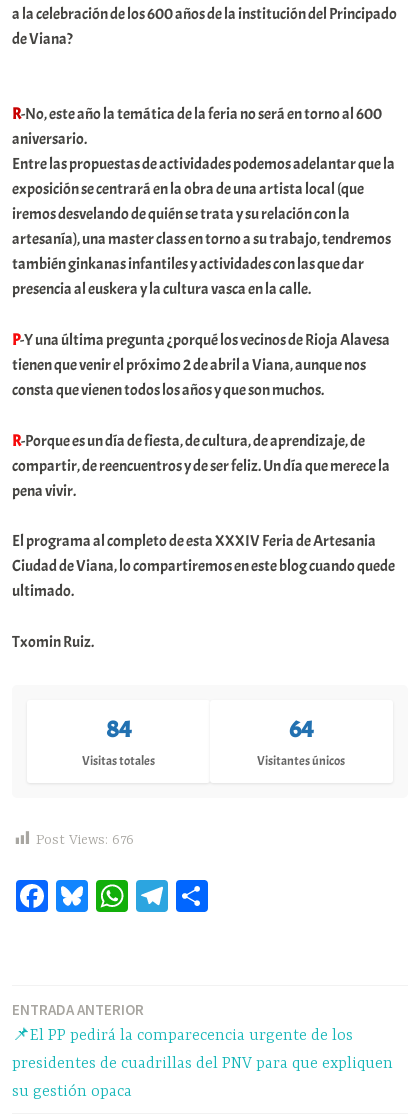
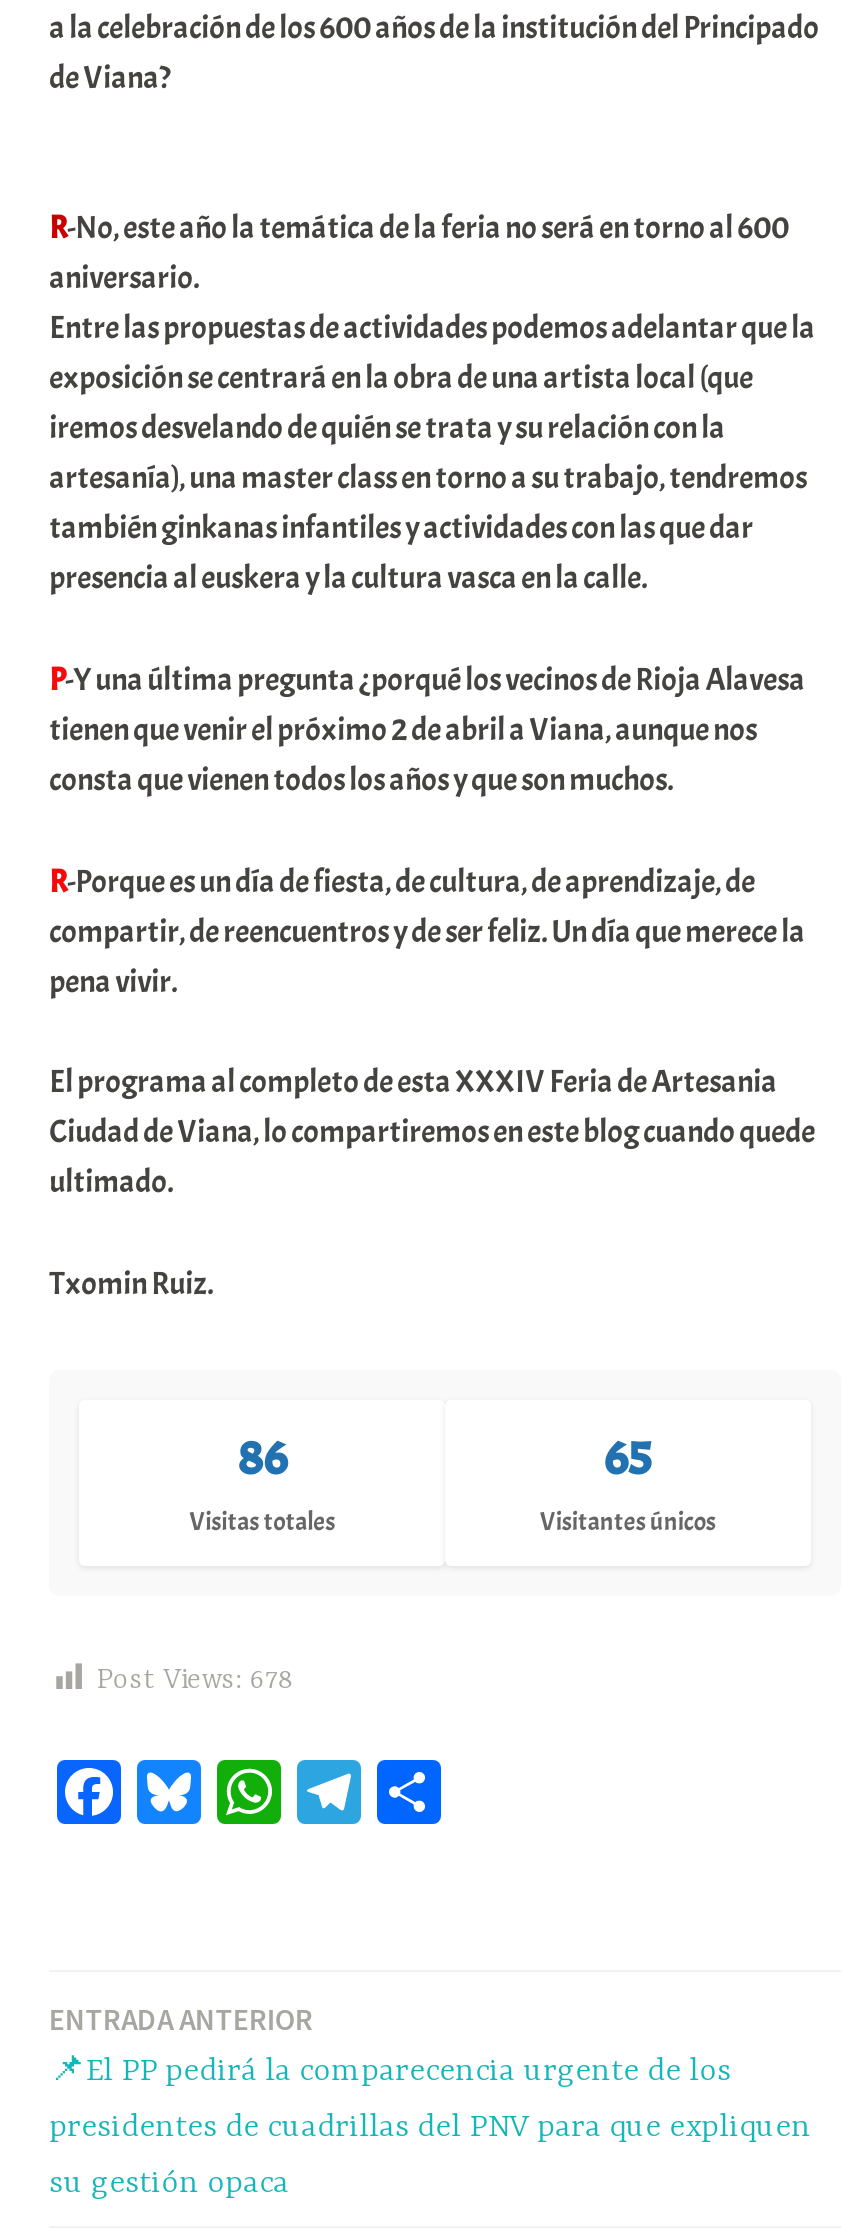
[106,714,132,744] 84 -> [237,1428,287,1488] 86
[289,714,314,744] 64 -> [604,1428,652,1488] 65
[36,832,134,848] Post Views: 676 -> [97,1664,293,1696] Post Views: 678

